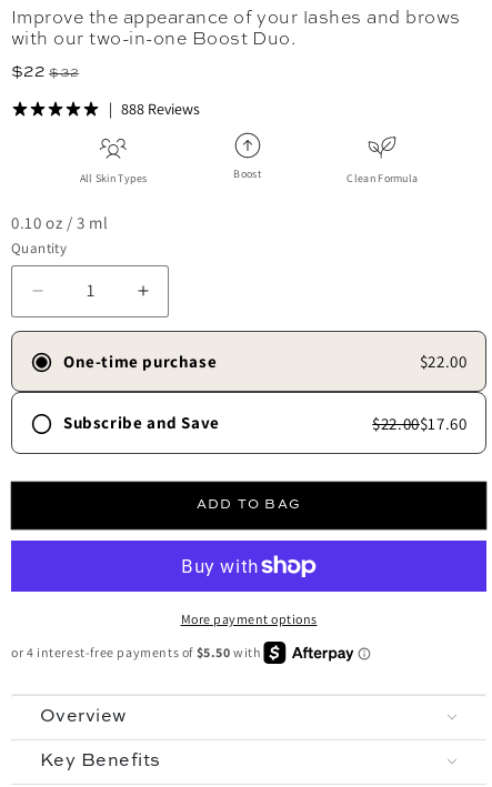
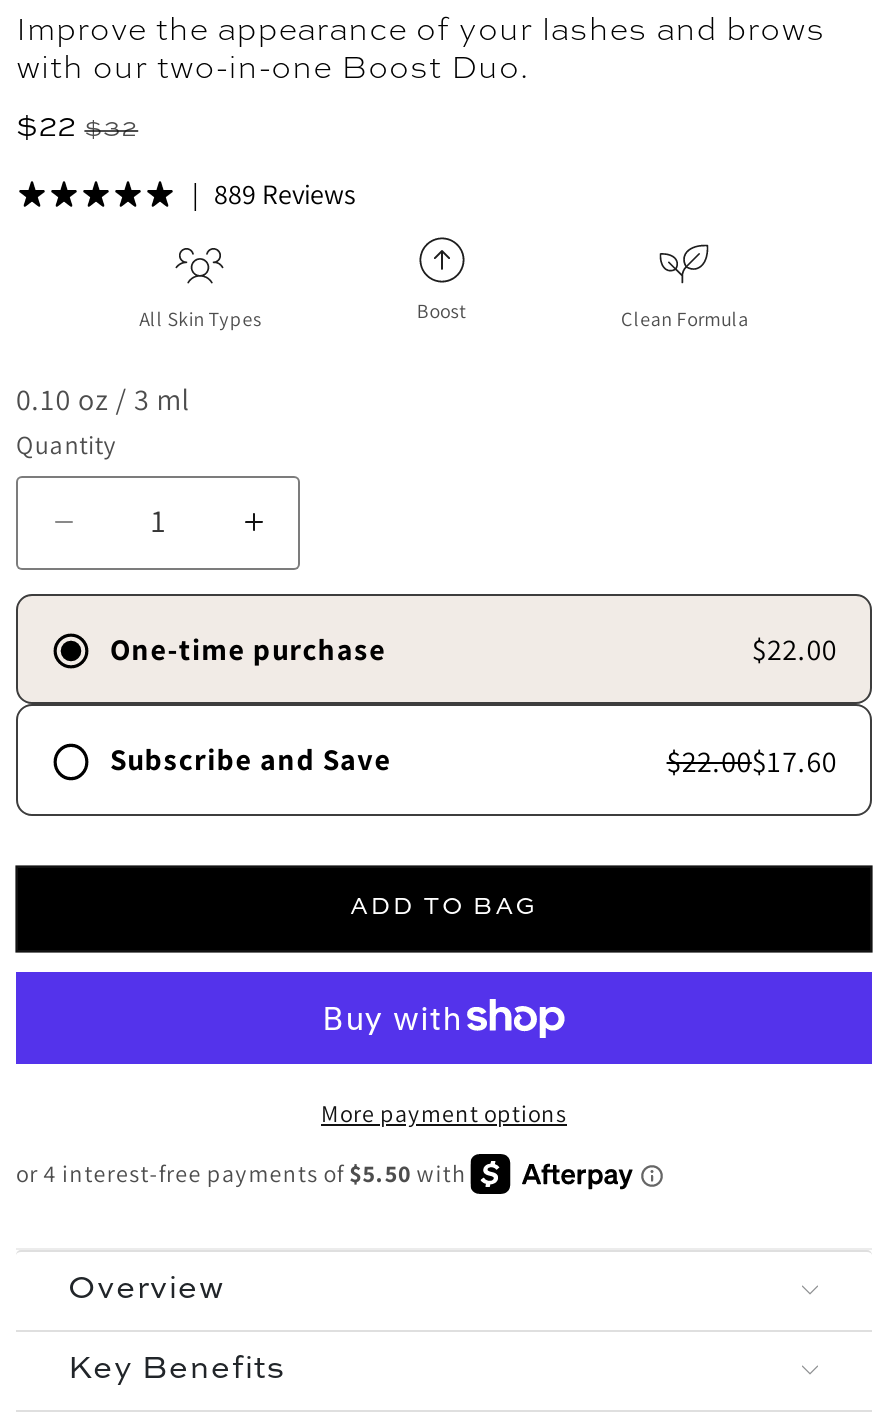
[121,99,200,119] 888 Reviews -> [214,176,356,212] 889 Reviews

